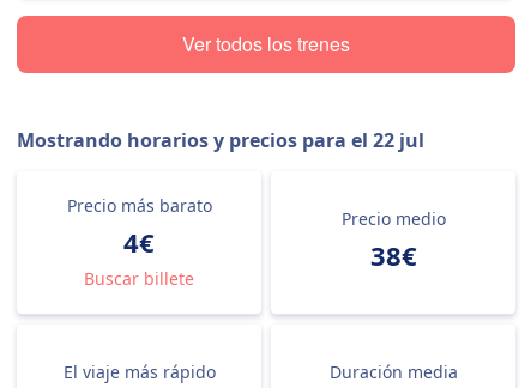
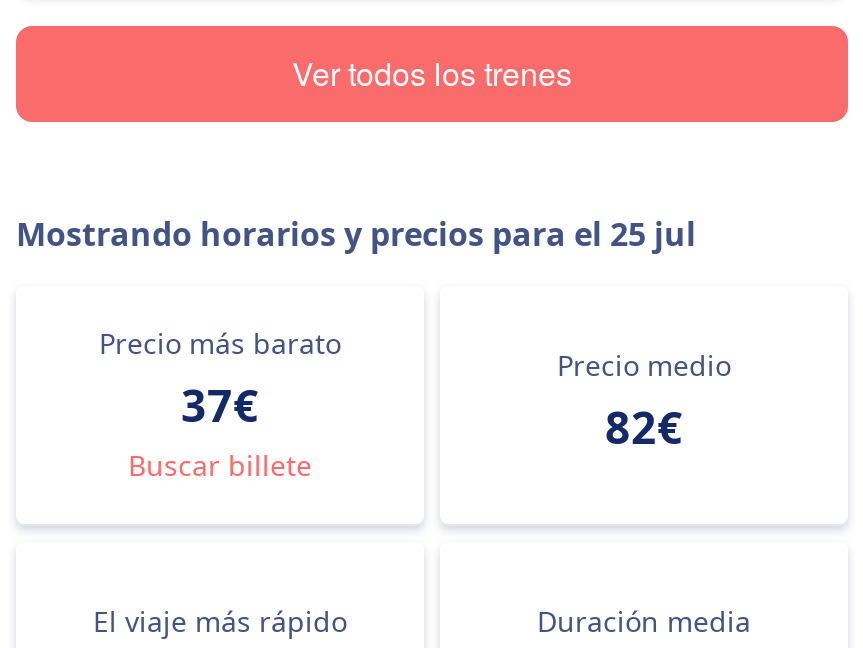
[17,127,424,153] Mostrando horarios y precios para el 22 jul -> [16,212,696,256] Mostrando horarios y precios para el 25 jul
[123,224,155,260] 4€ -> [181,374,259,434] 37€
[370,237,417,273] 38€ -> [605,396,683,456] 82€

